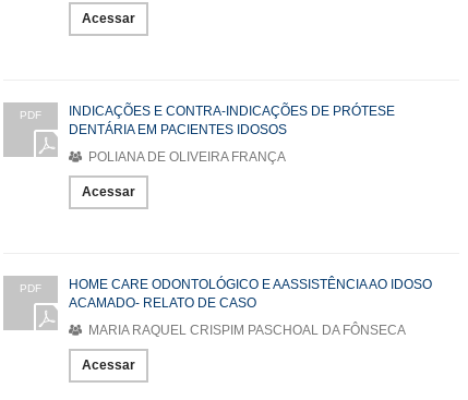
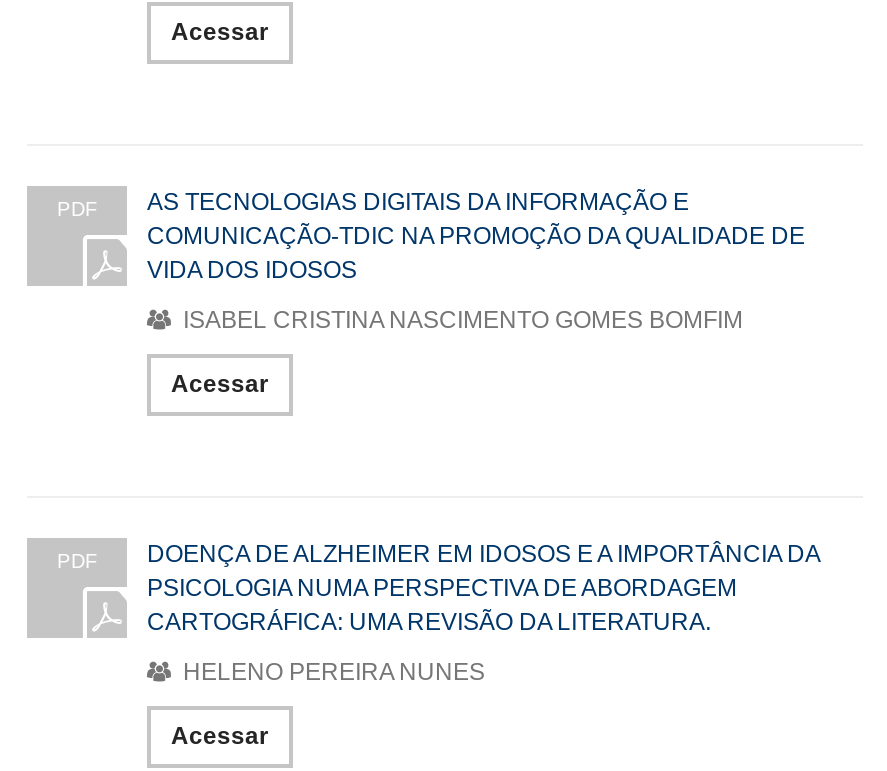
[69,103,395,137] INDICAÇÕES E CONTRA-INDICAÇÕES DE PRÓTESE | DENTÁRIA EM PACIENTES IDOSOS -> [147,187,805,283] AS TECNOLOGIAS DIGITAIS DA INFORMAÇÃO E | COMUNICAÇÃO-TDIC NA PROMOÇÃO DA QUALIDADE DE | VIDA DOS IDOSOS
[85,149,286,164] POLIANA DE OLIVEIRA FRANÇA -> [177,305,743,333] ISABEL CRISTINA NASCIMENTO GOMES BOMFIM
[69,277,432,310] HOME CARE ODONTOLÓGICO E AASSISTÊNCIA AO IDOSO | ACAMADO- RELATO DE CASO -> [147,539,819,635] DOENÇA DE ALZHEIMER EM IDOSOS E A IMPORTÂNCIA DA | PSICOLOGIA NUMA PERSPECTIVA DE ABORDAGEM | CARTOGRÁFICA: UMA REVISÃO DA LITERATURA.
[85,322,406,338] MARIA RAQUEL CRISPIM PASCHOAL DA FÔNSECA -> [177,657,485,685] HELENO PEREIRA NUNES

